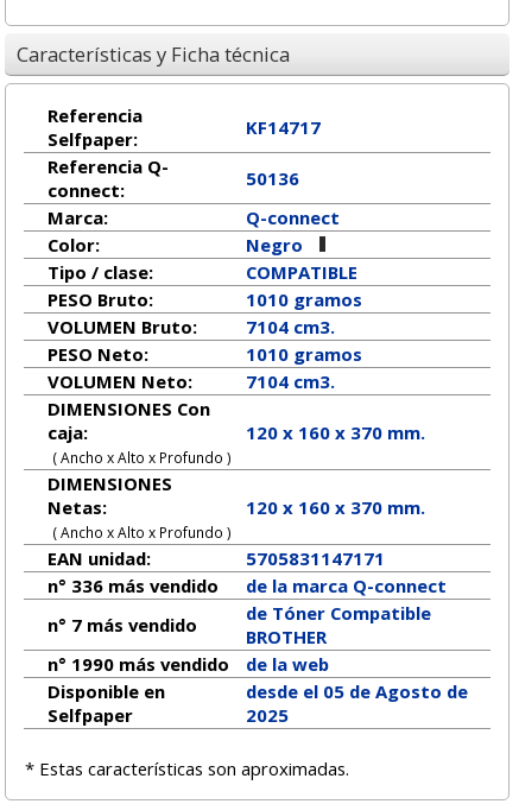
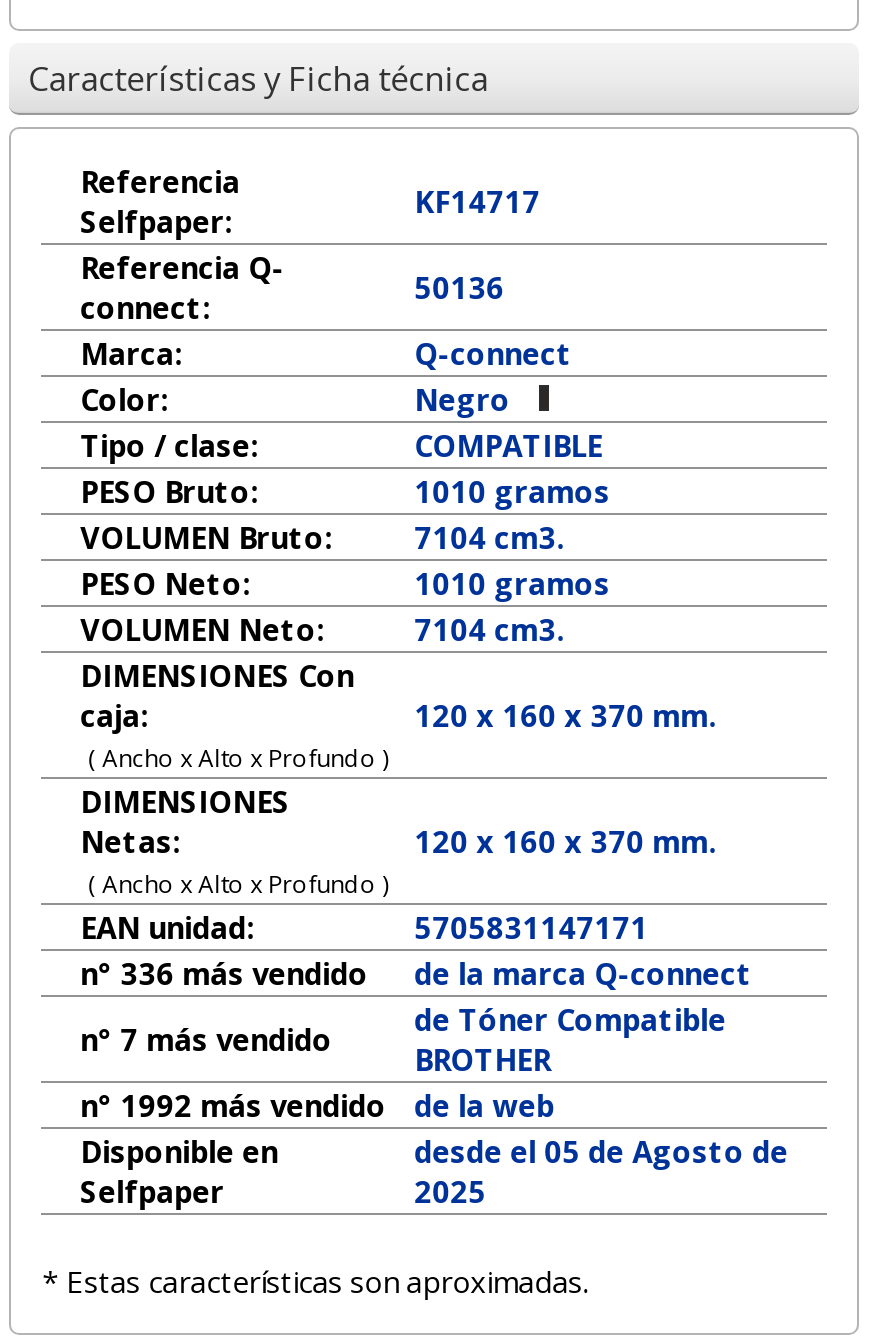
[47,652,329,676] n° 1990 más vendido de la web -> [80,1086,554,1126] n° 1992 más vendido de la web

